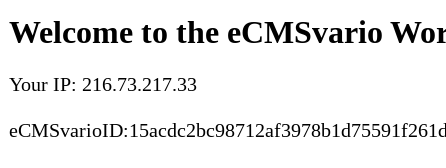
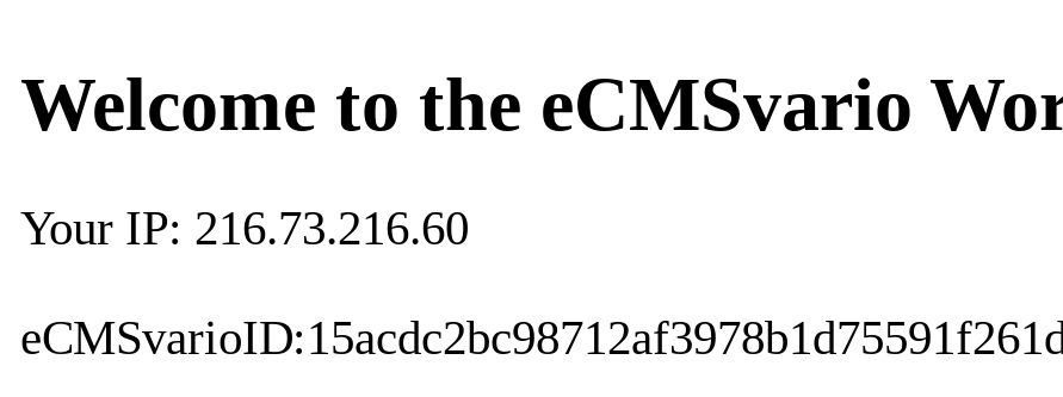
[9,73,197,95] Your IP: 216.73.217.33 -> [20,201,469,254] Your IP: 216.73.216.60

